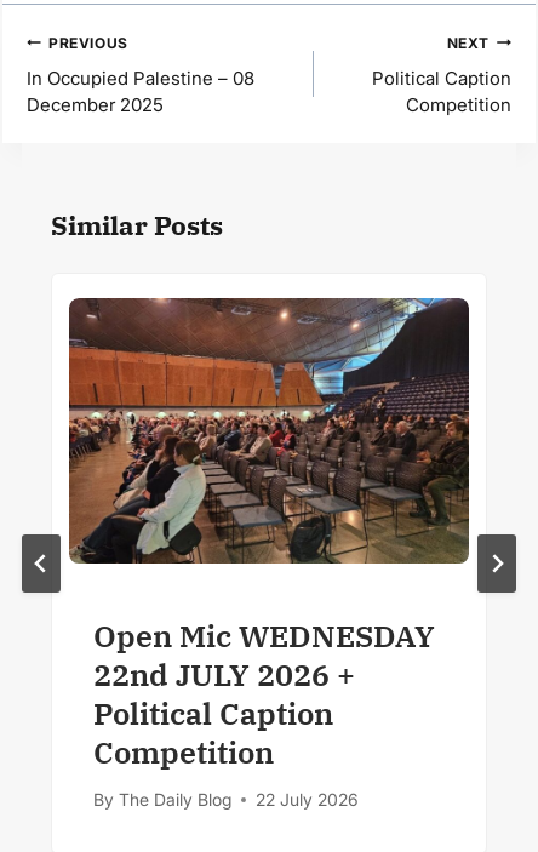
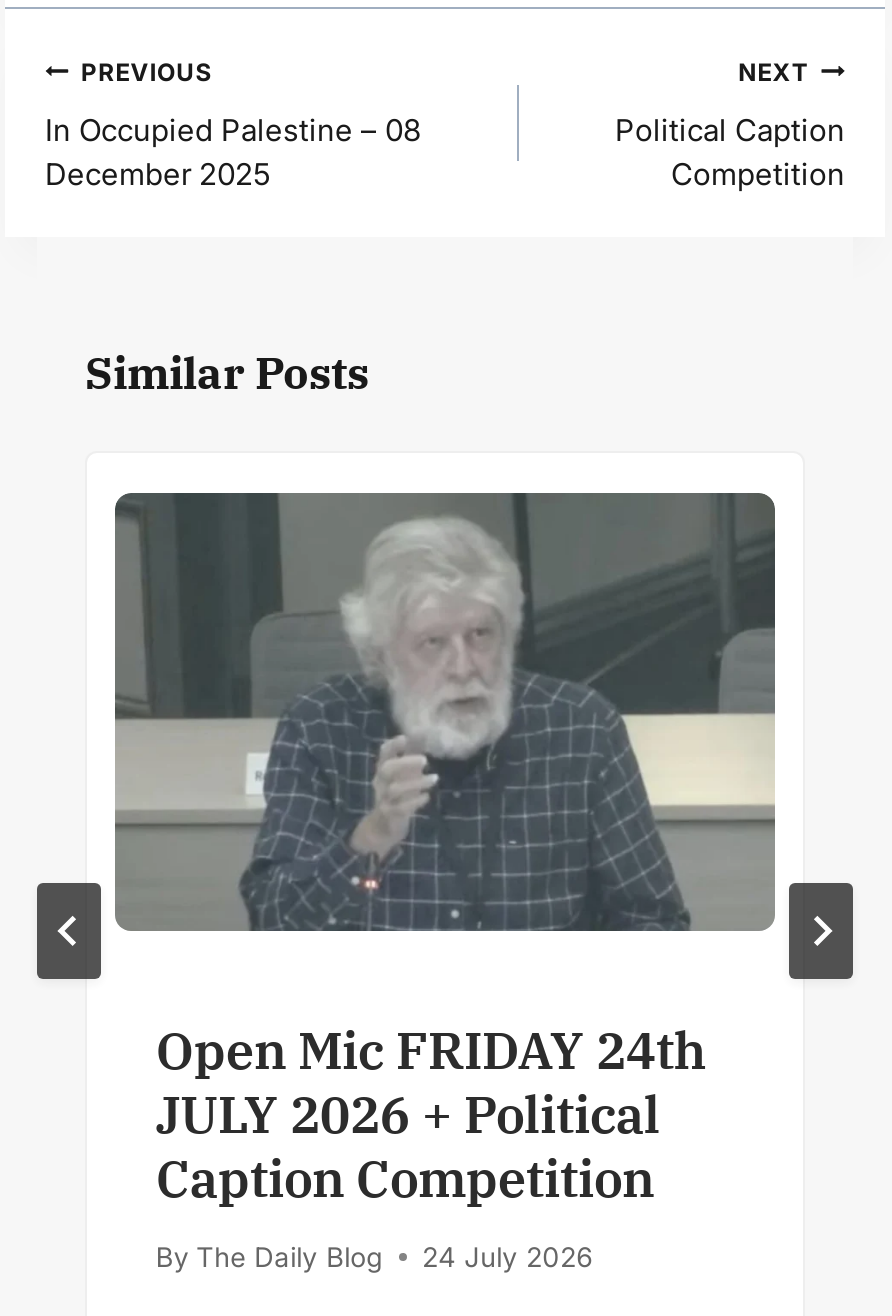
[69,297,470,565] [image] -> [113,491,777,933] [image]
[94,616,435,772] Open Mic WEDNESDAY | 22nd JULY 2026 + | Political Caption | Competition -> [156,1017,706,1211] Open Mic FRIDAY 24th | JULY 2026 + Political | Caption Competition
[94,790,358,809] By The Daily Blog 22 July 2026 -> [156,1240,594,1272] By The Daily Blog 24 July 2026

